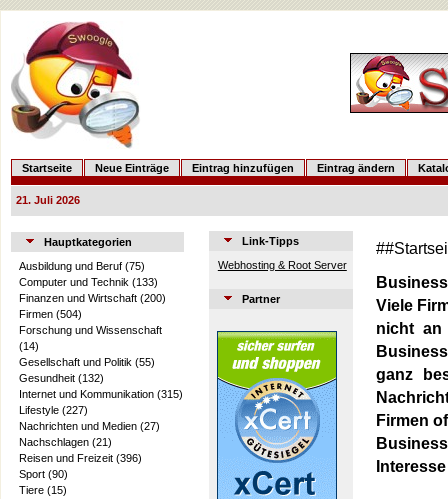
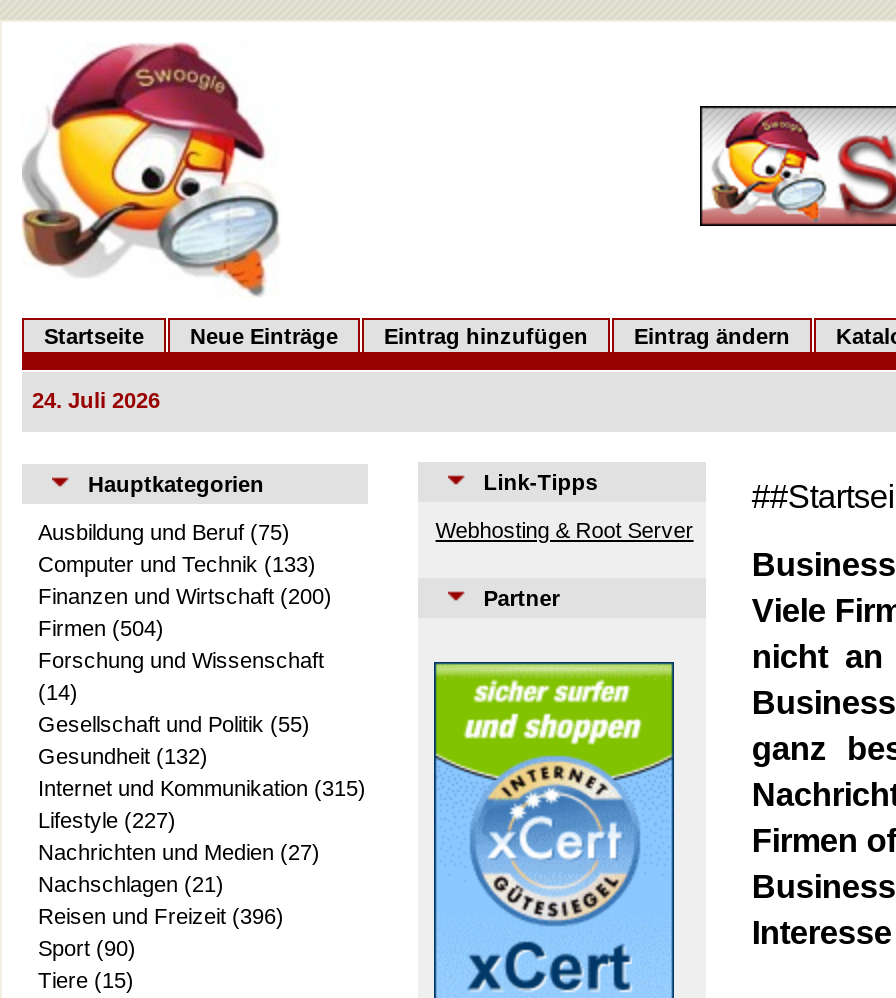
[16,194,80,206] 21. Juli 2026 -> [32,388,160,412] 24. Juli 2026

